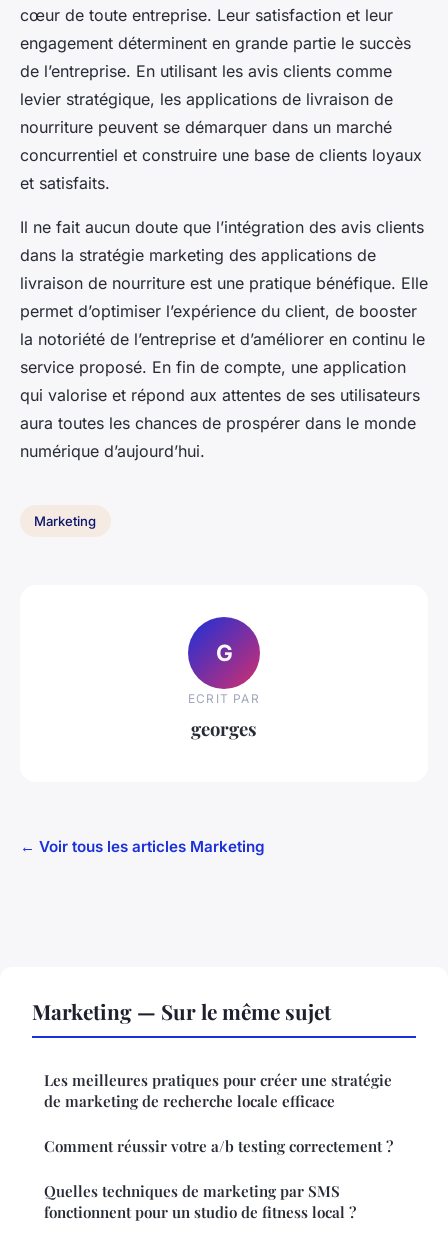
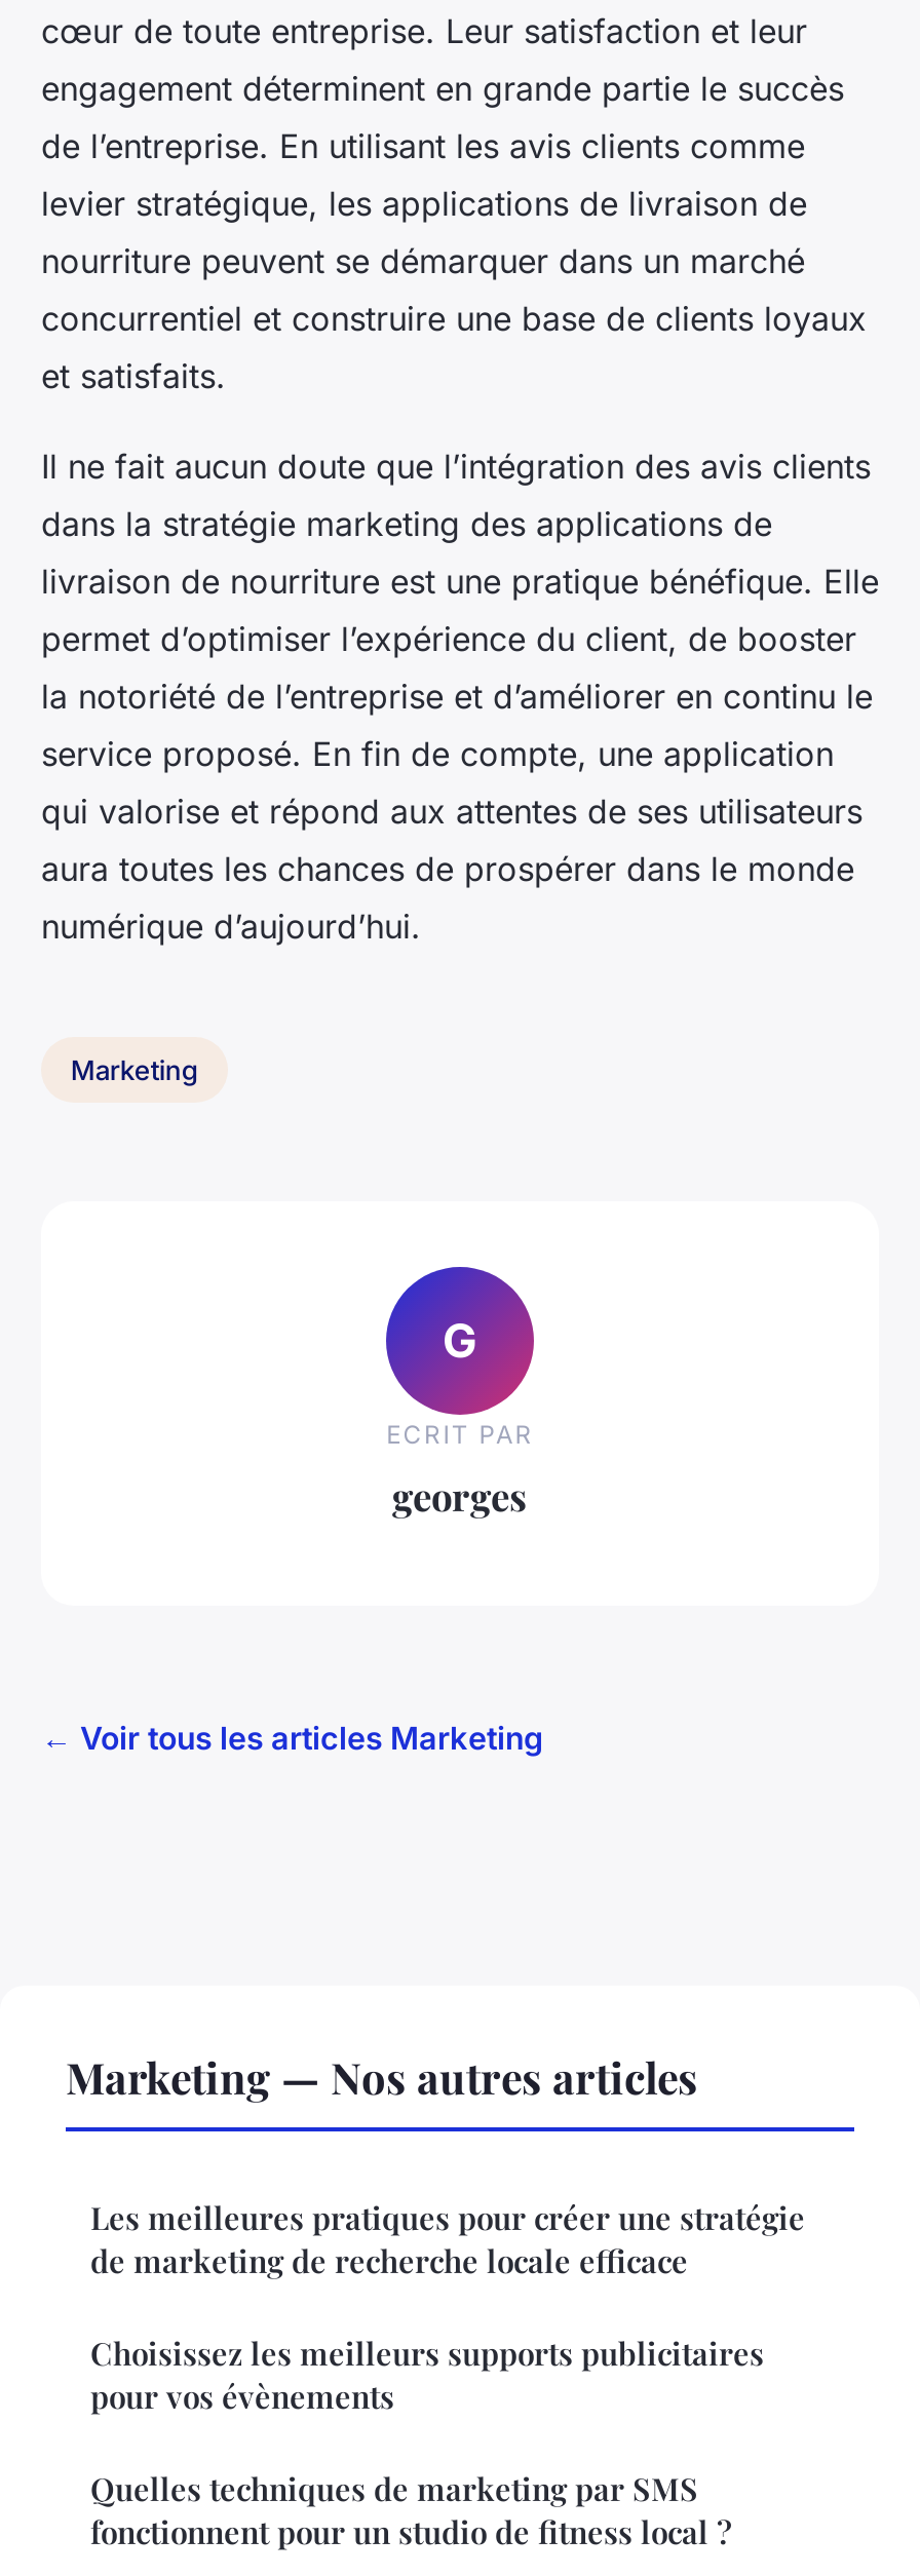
[32,997,331,1025] Marketing — Sur le même sujet -> [66,2048,698,2105] Marketing — Nos autres articles
[44,1136,393,1156] Comment réussir votre a/b testing correctement ? -> [90,2333,764,2417] Choisissez les meilleurs supports publicitaires | pour vos évènements

